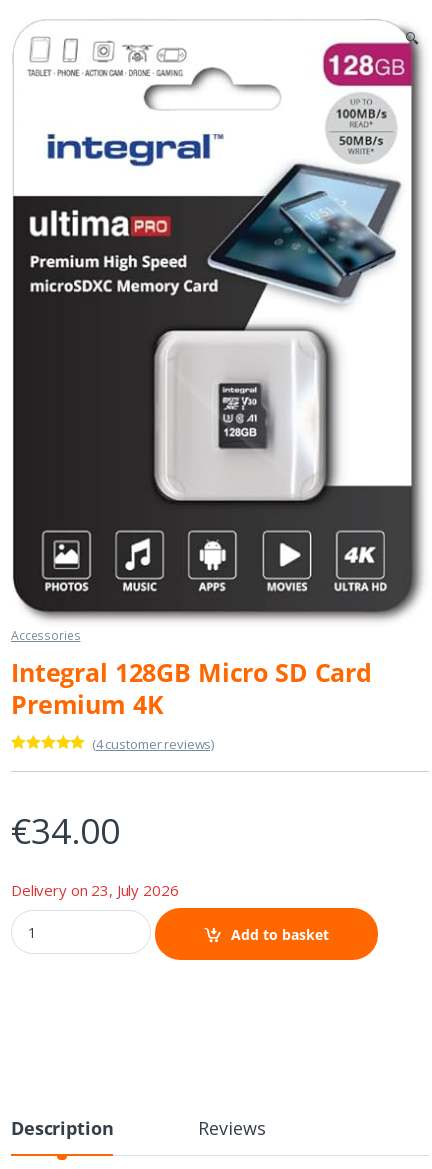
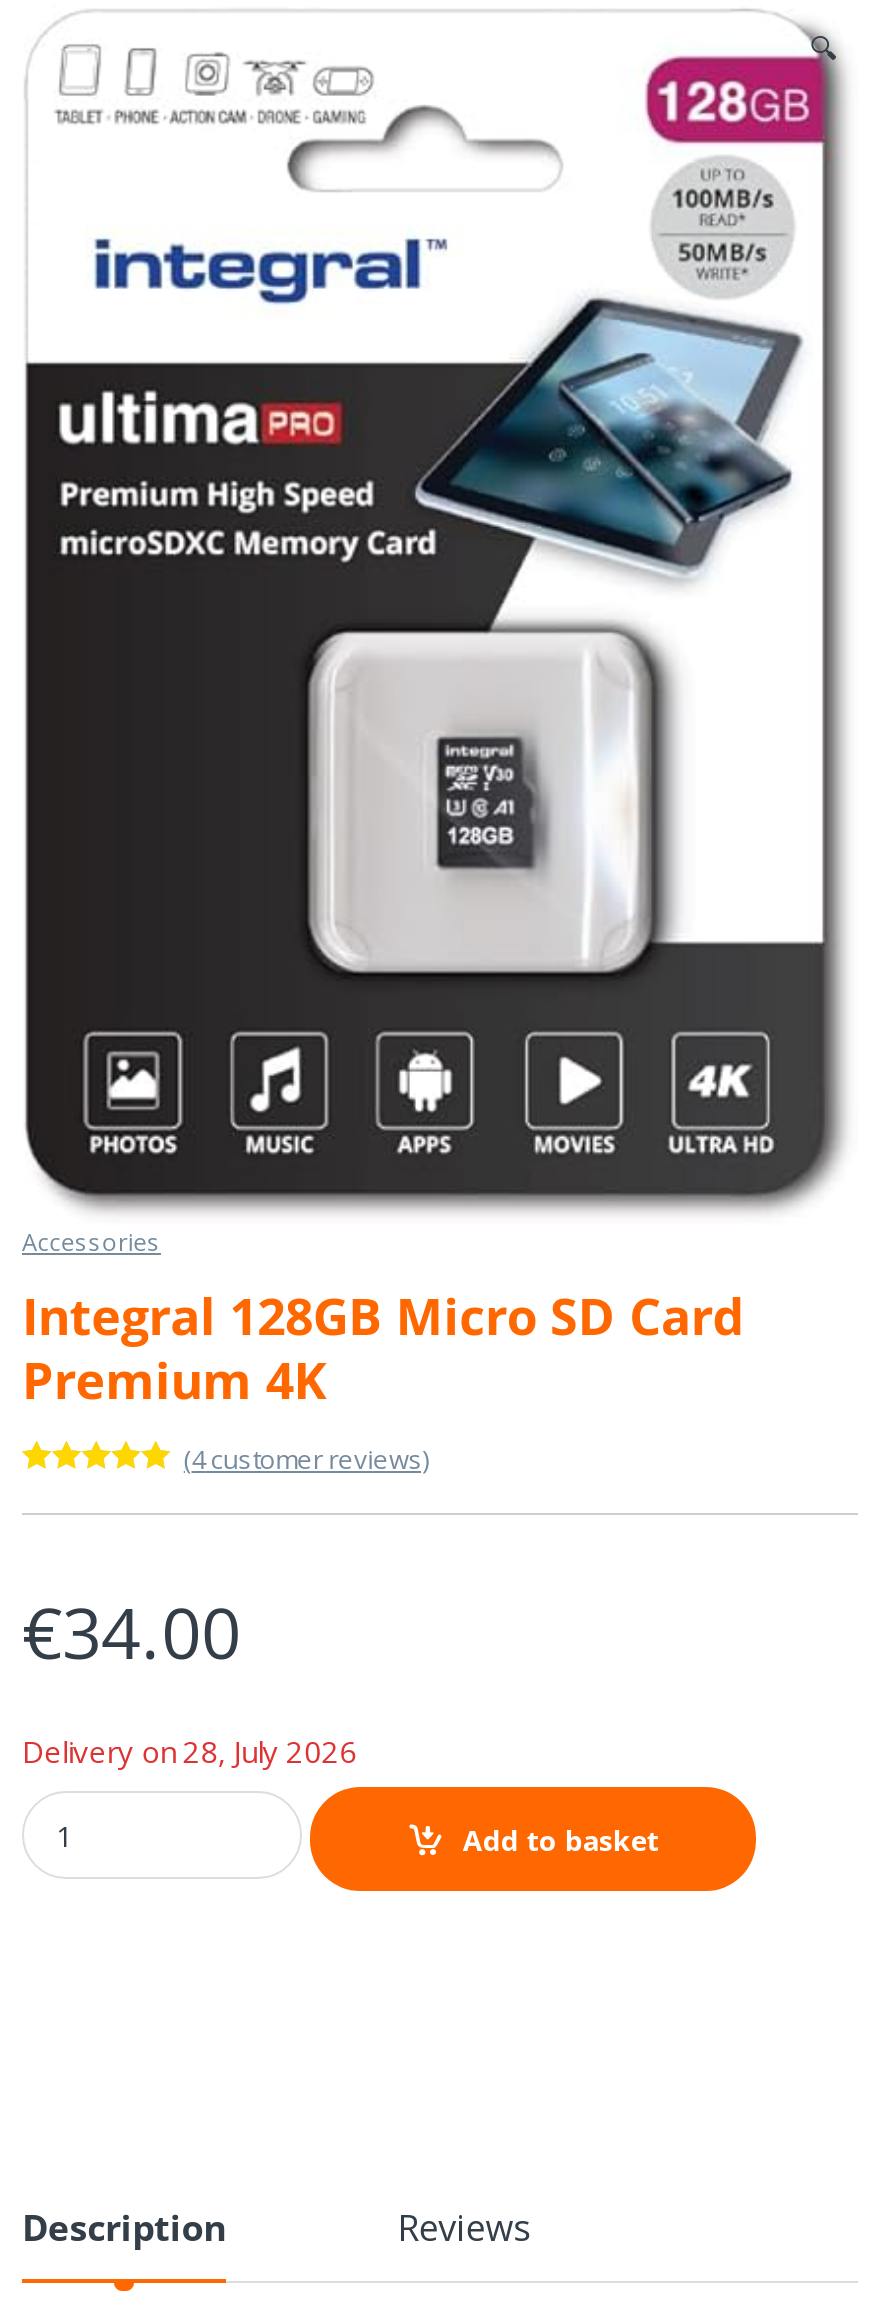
[11,880,178,900] Delivery on 23, July 2026 -> [22,1731,357,1771] Delivery on 28, July 2026

